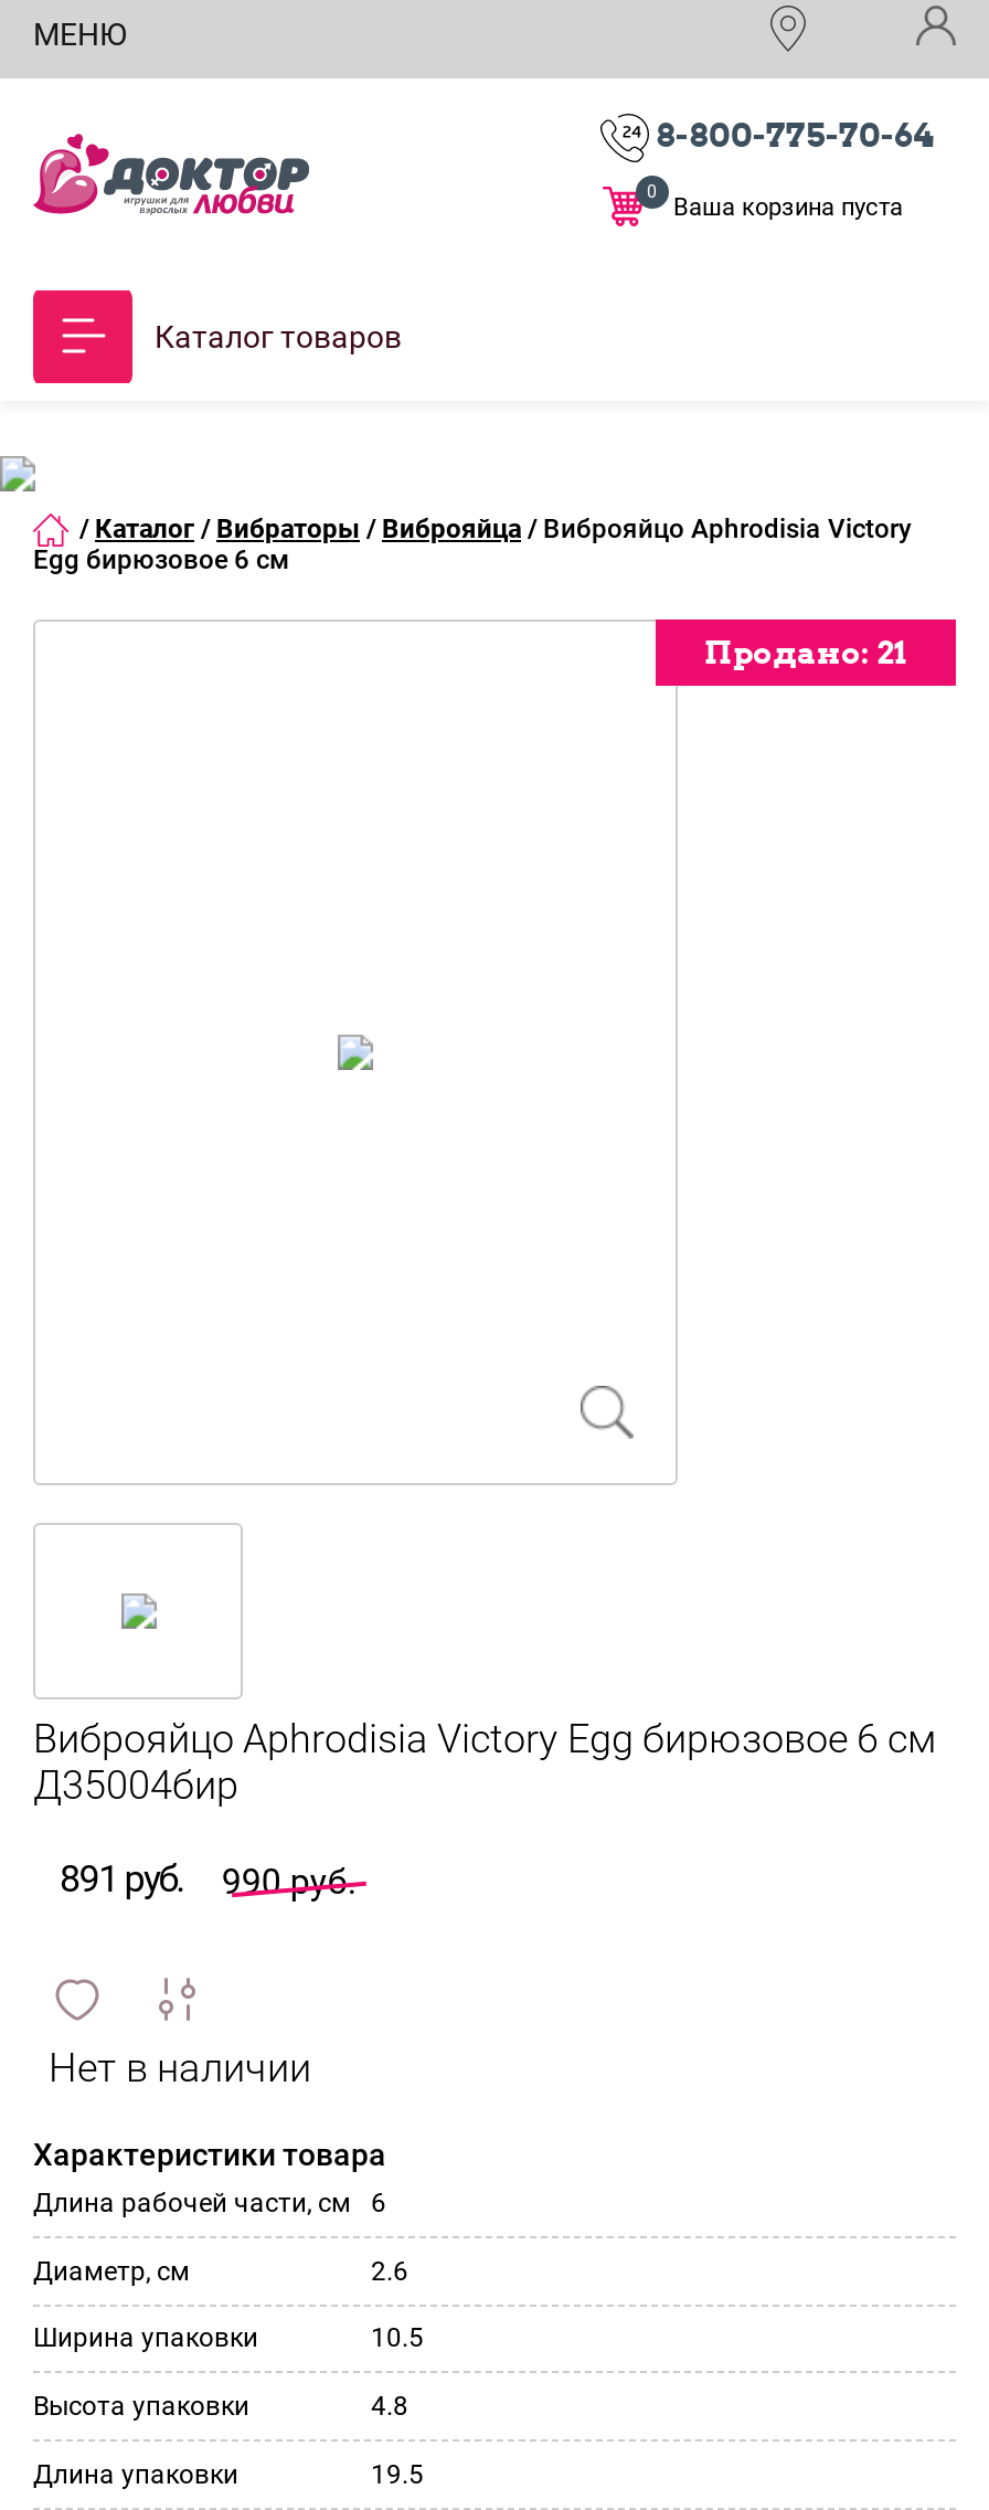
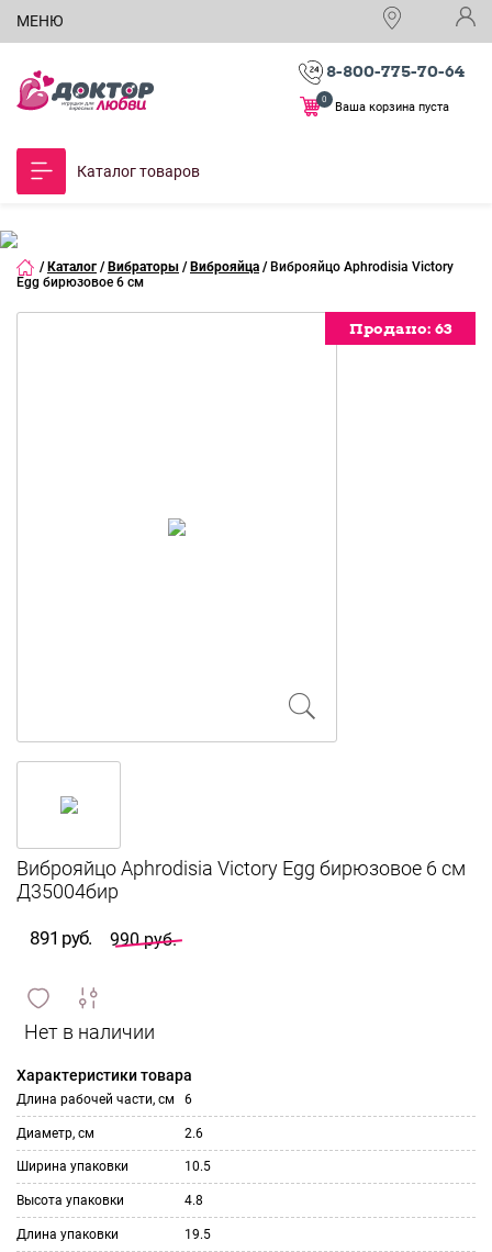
[704,635,907,670] Продано: 21 -> [349,320,451,337] Продано: 63

